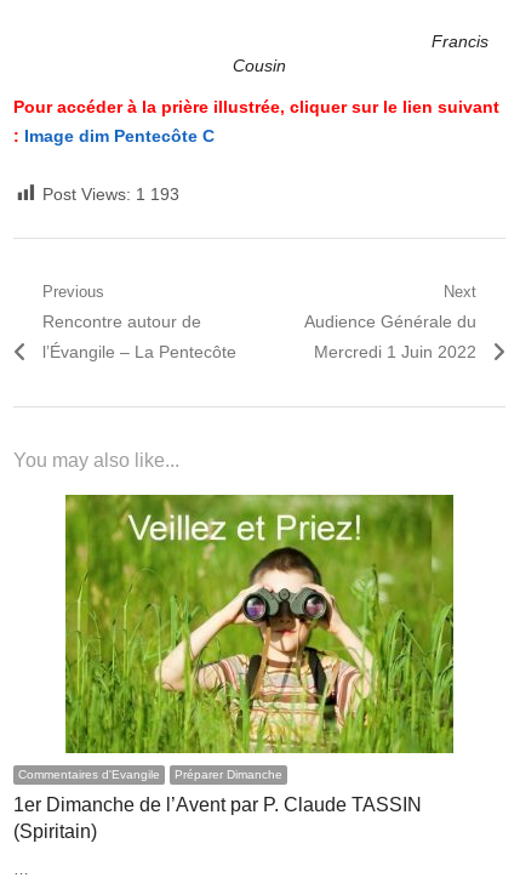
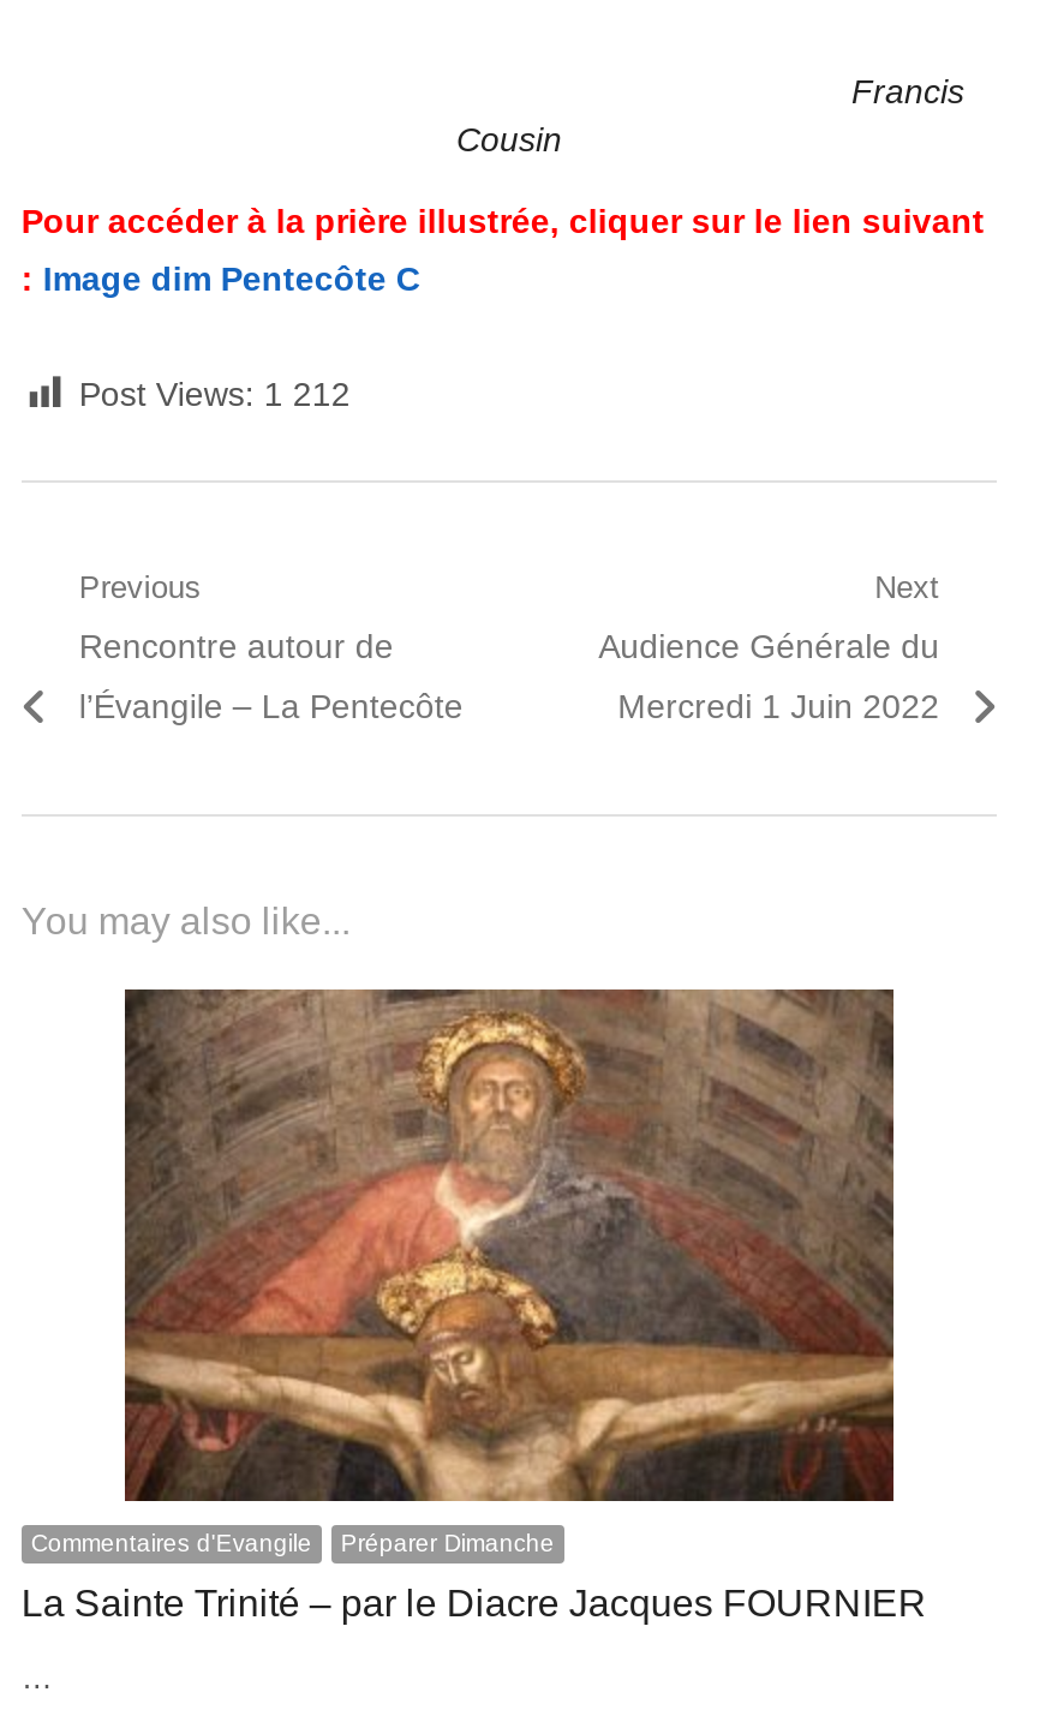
[42,184,179,203] Post Views: 1 193 -> [79,374,350,412] Post Views: 1 212
[13,494,455,841] [image] | 1er Dimanche de l’Avent par P. Claude TASSIN | (Spiritain) -> [21,987,927,1623] [image] | La Sainte Trinité – par le Diacre Jacques FOURNIER

